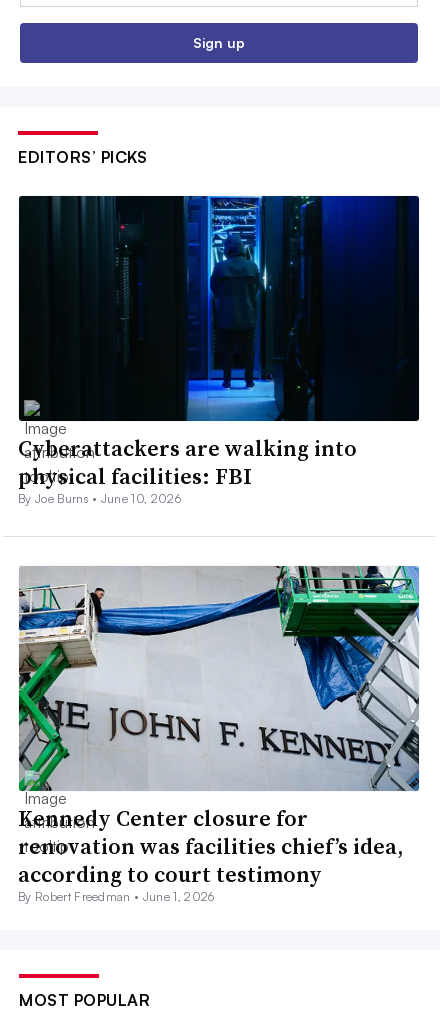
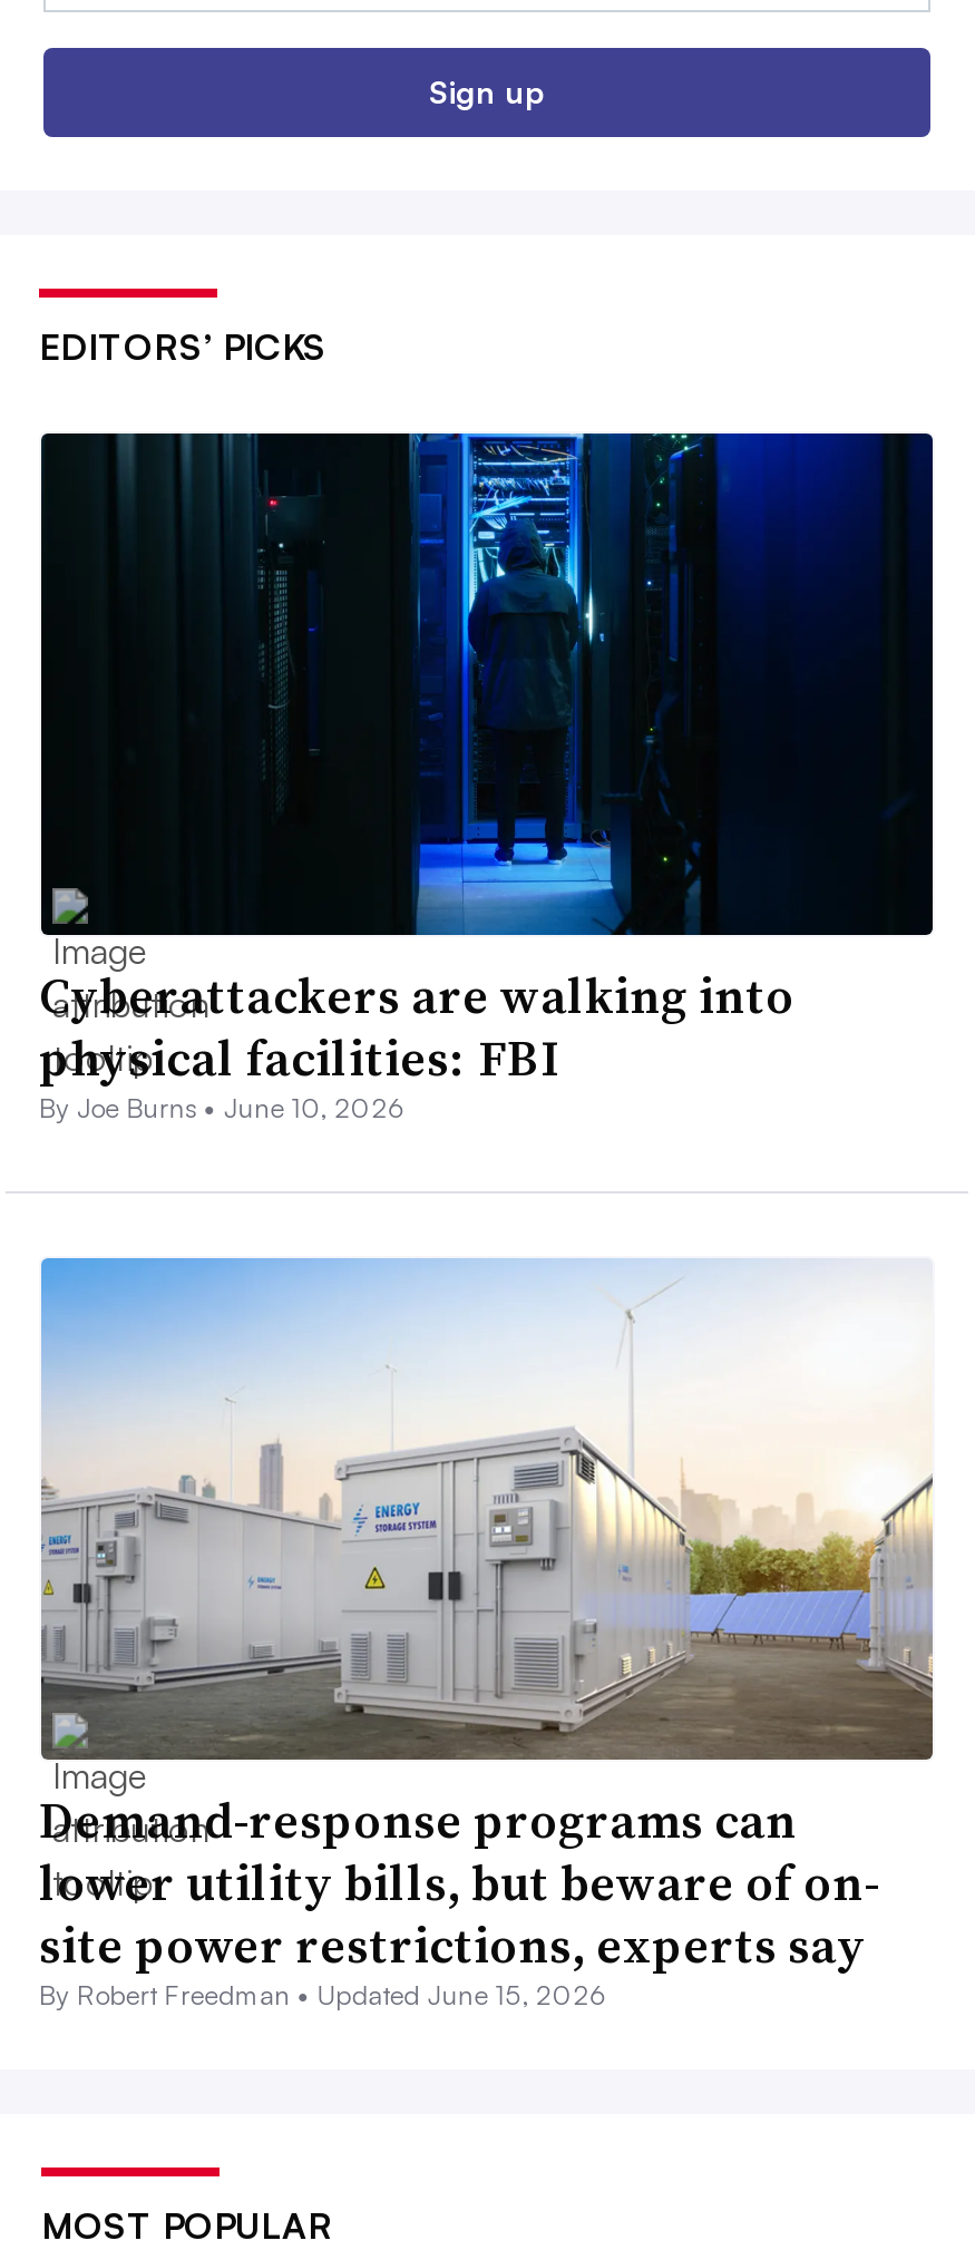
[18,565,420,904] [image] | Kennedy Center closure for | renovation was facilities chief’s idea, | according to court testimony | By Robert Freedman • June 1, 2026 -> [39,1258,933,2011] [image] | Demand-response programs can | lower utility bills, but beware of on- | site power restrictions, experts say | By Robert Freedman • Updated June 15, 2026

